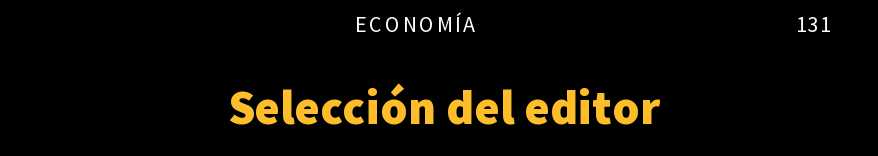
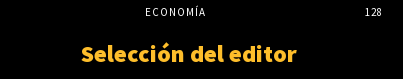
[796,10,832,38] 131 -> [365,5,383,19] 128

